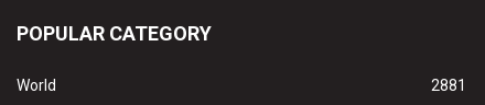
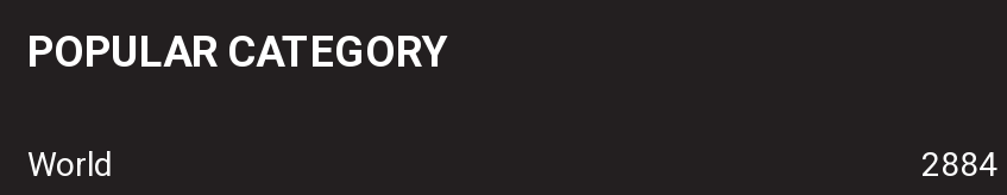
[431,77,466,94] 2881 -> [921,144,997,182] 2884

